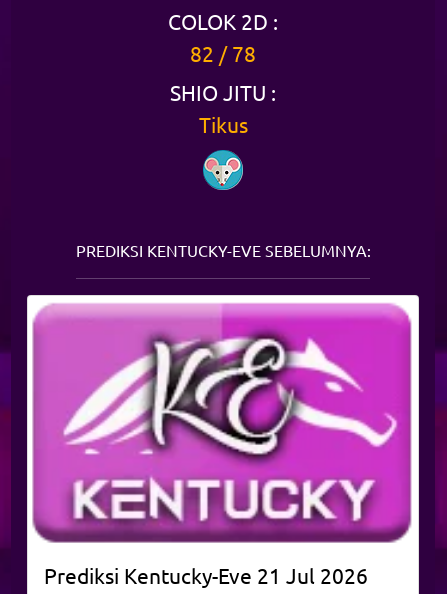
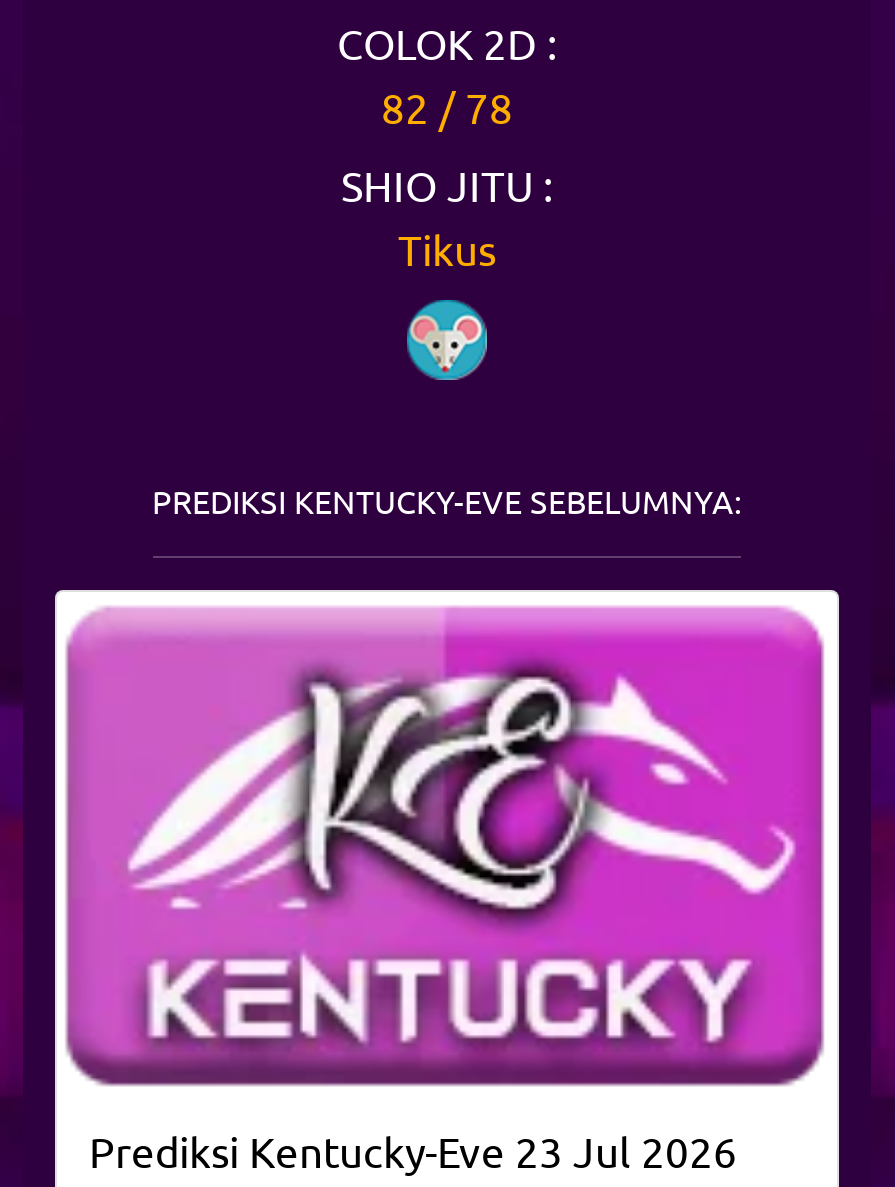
[44,562,368,588] Prediksi Kentucky-Eve 21 Jul 2026 -> [89,1124,737,1176] Prediksi Kentucky-Eve 23 Jul 2026

